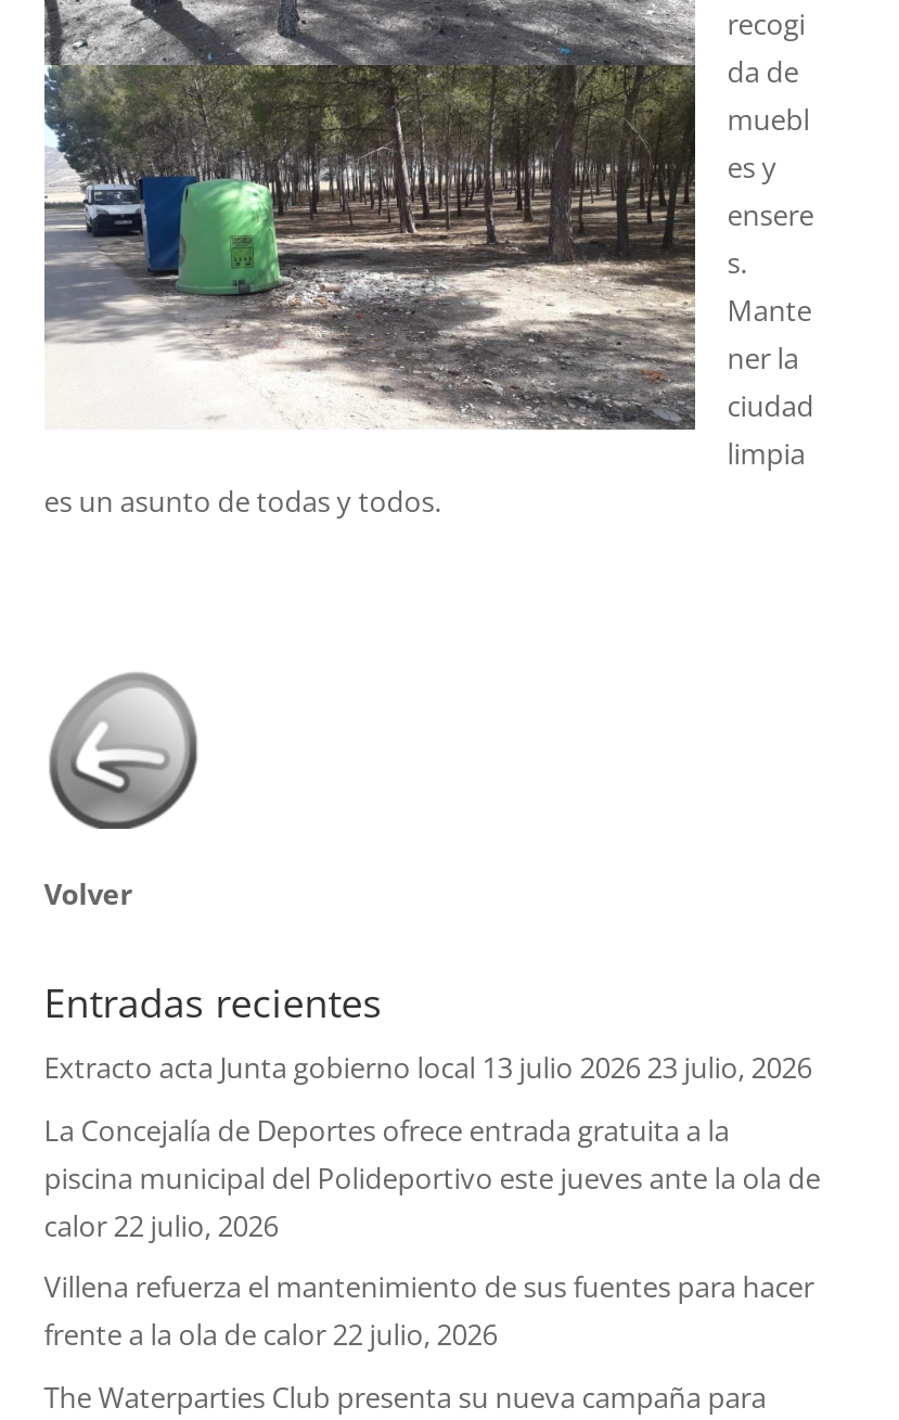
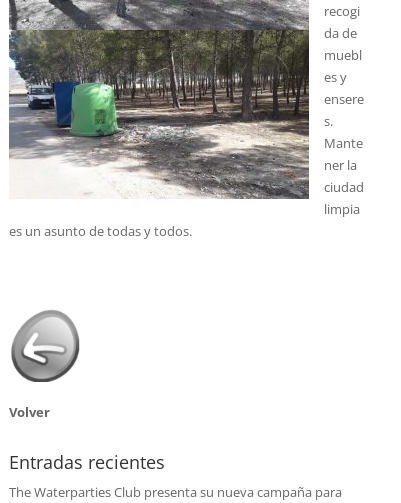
[44,1048,820,1354] Extracto acta Junta gobierno local 13 julio 2026 23 julio, 2026 | La Concejalía de Deportes ofrece entrada gratuita a la | piscina municipal del Polideportivo este jueves ante la ola de | calor 22 julio, 2026 | Villena refuerza el mantenimiento de sus fuentes para hacer | frente a la ola de calor 22 julio, 2026 -> none

